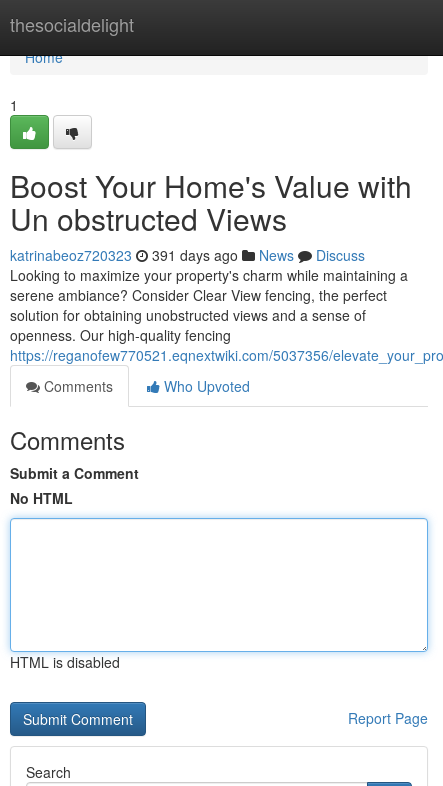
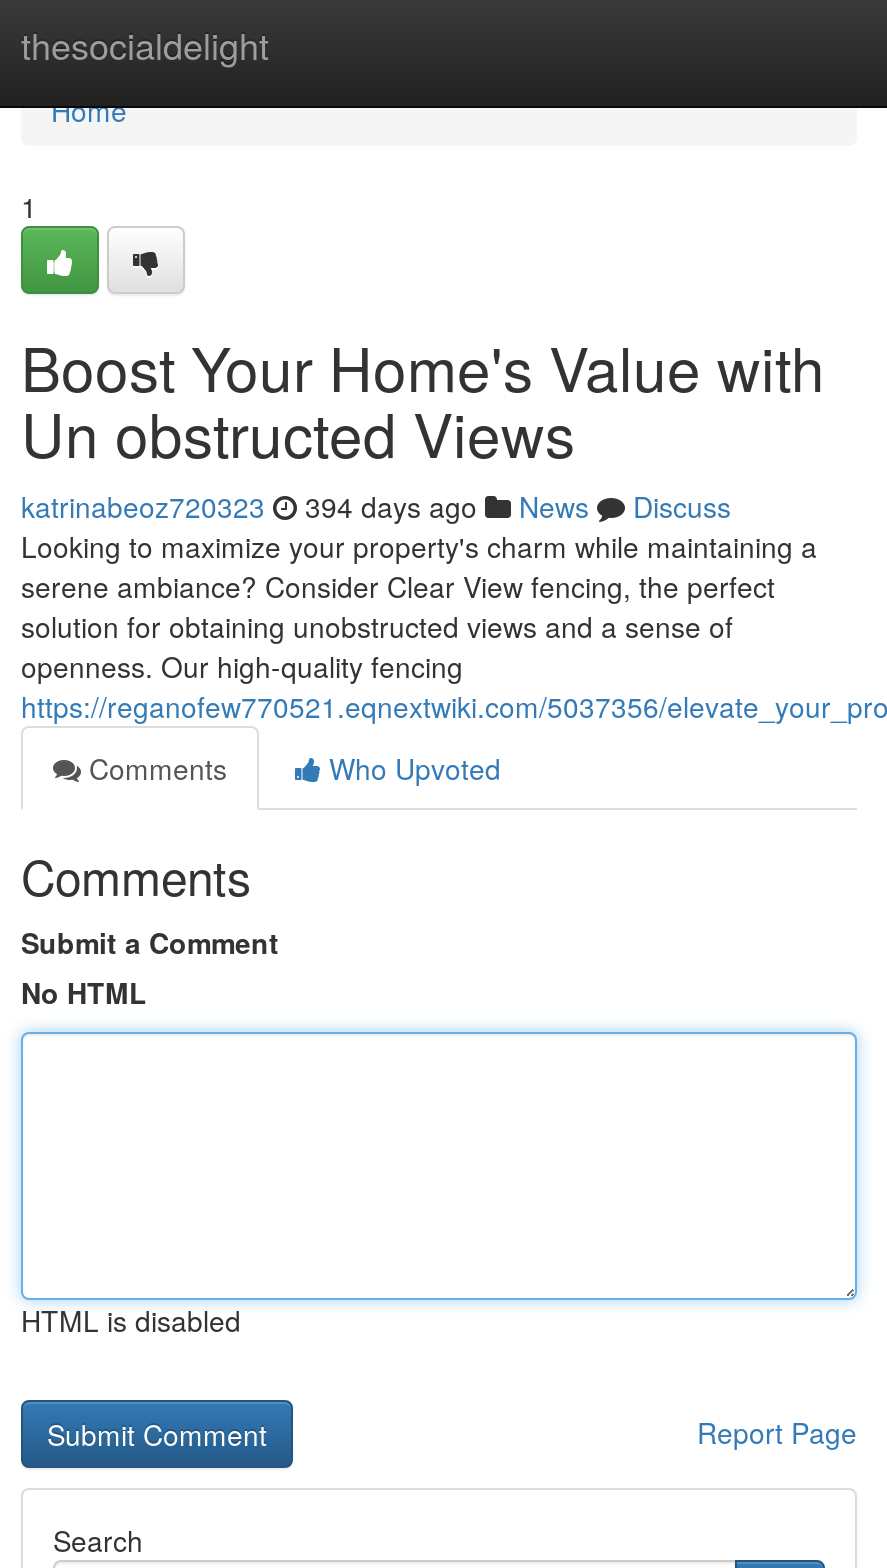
[10,245,365,265] katrinabeoz720323 391 days ago News Discuss -> [21,486,731,526] katrinabeoz720323 394 days ago News Discuss

